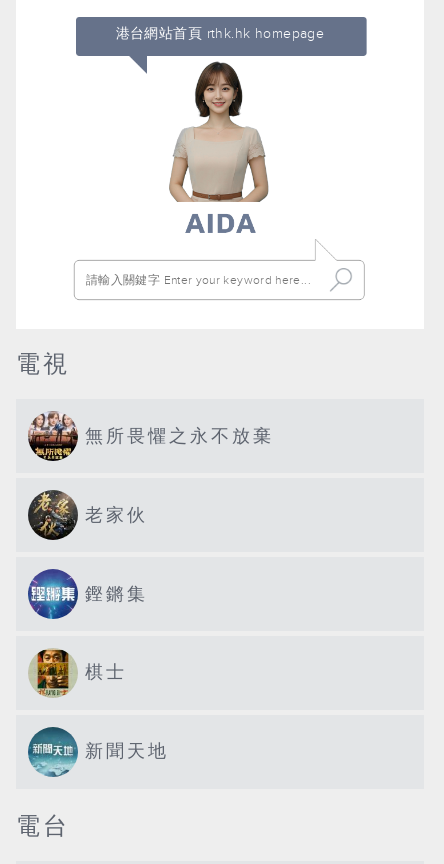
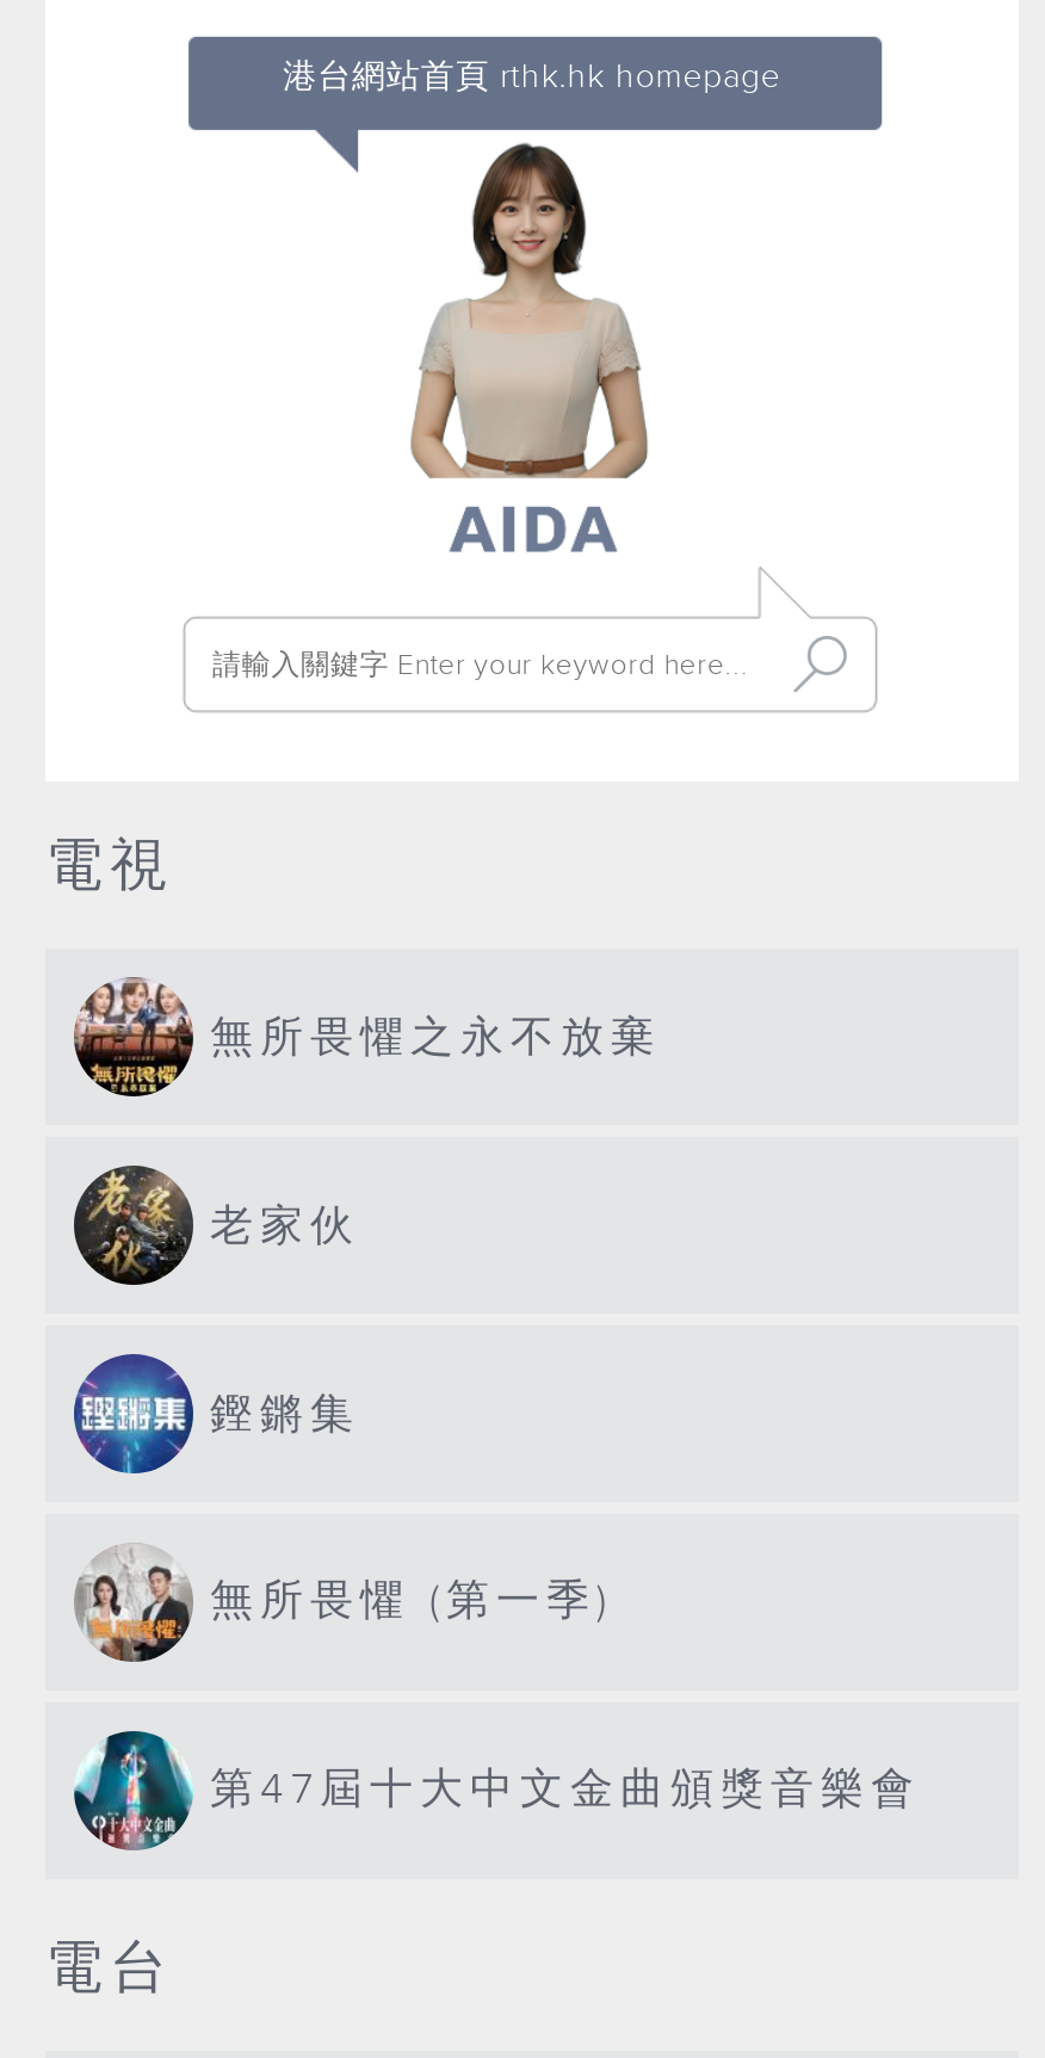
[30,648,127,697] [image] | 棋士 -> [76,1545,613,1662] [image] | 無所畏懼 (第一季)
[27,728,169,777] [image] | 新聞天地 -> [74,1736,921,1850] [image] | 第47屆十大中文金曲頒獎音樂會

